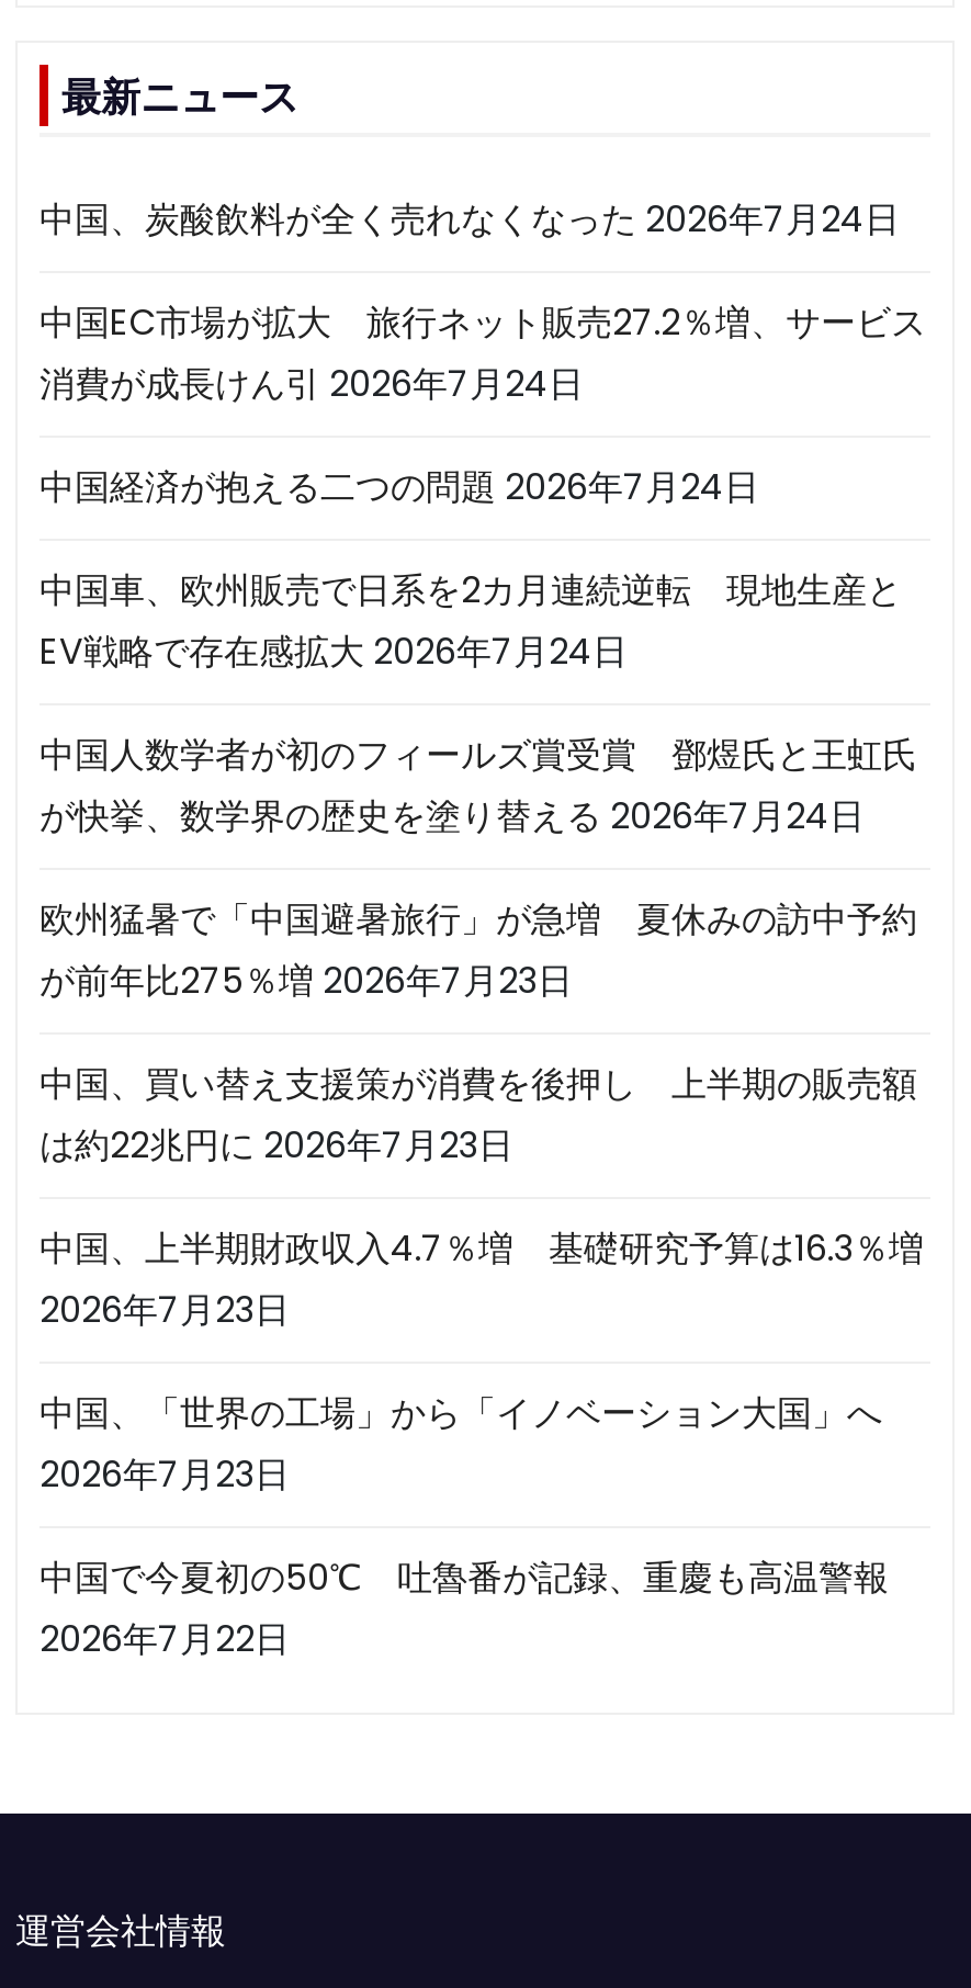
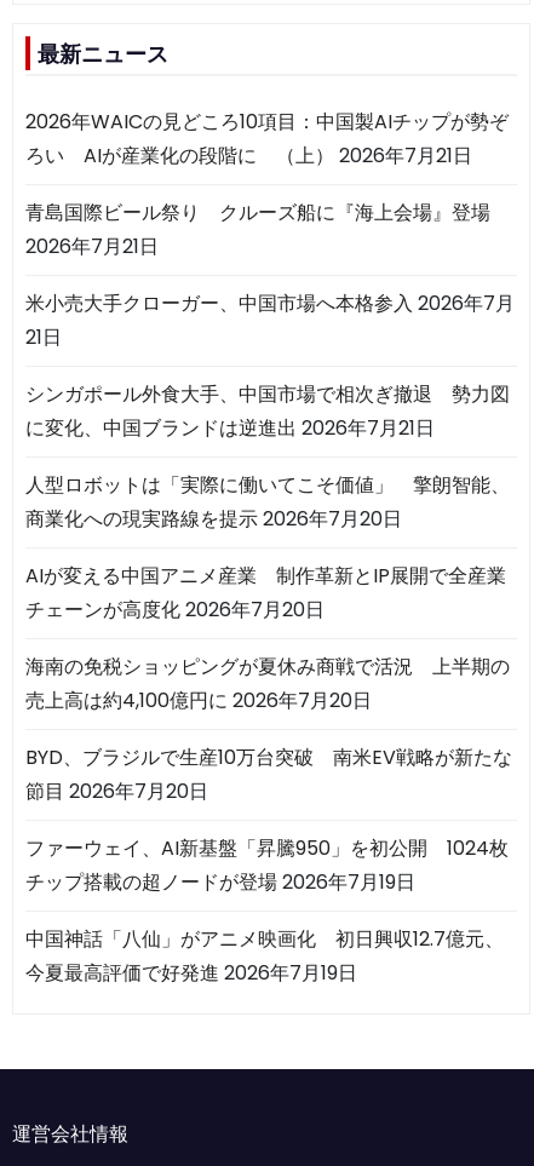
[39,196,900,246] 中国、炭酸飲料が全く売れなくなった 2026年7月24日 -> [25,108,509,170] 2026年WAICの見どころ10項目：中国製AIチップが勢ぞ | ろい AIが産業化の段階に （上） 2026年7月21日
[39,299,926,411] 中国EC市場が拡大 旅行ネット販売27.2％増、サービス | 消費が成長けん引 2026年7月24日 -> [25,199,490,261] 青島国際ビール祭り クルーズ船に『海上会場』登場 | 2026年7月21日
[39,463,759,514] 中国経済が抱える二つの問題 2026年7月24日 -> [25,290,515,351] 米小売大手クローガー、中国市場へ本格参入 2026年7月 | 21日
[39,567,902,678] 中国車、欧州販売で日系を2カ月連続逆転 現地生産と | EV戦略で存在感拡大 2026年7月24日 -> [25,380,510,442] シンガポール外食大手、中国市場で相次ぎ撤退 勢力図 | に変化、中国ブランドは逆進出 2026年7月21日
[39,731,917,843] 中国人数学者が初のフィールズ賞受賞 鄧煜氏と王虹氏 | が快挙、数学界の歴史を塗り替える 2026年7月24日 -> [25,471,510,533] 人型ロボットは「実際に働いてこそ価値」 擎朗智能、 | 商業化への現実路線を提示 2026年7月20日
[39,896,917,1008] 欧州猛暑で「中国避暑旅行」が急増 夏休みの訪中予約 | が前年比275％増 2026年7月23日 -> [25,562,506,624] AIが変える中国アニメ産業 制作革新とIP展開で全産業 | チェーンが高度化 2026年7月20日
[39,1060,917,1172] 中国、買い替え支援策が消費を後押し 上半期の販売額 | は約22兆円に 2026年7月23日 -> [25,653,510,715] 海南の免税ショッピングが夏休み商戦で活況 上半期の | 売上高は約4,100億円に 2026年7月20日
[39,1225,924,1337] 中国、上半期財政収入4.7％増 基礎研究予算は16.3％増 | 2026年7月23日 -> [25,744,512,805] BYD、ブラジルで生産10万台突破 南米EV戦略が新たな | 節目 2026年7月20日
[39,1389,882,1501] 中国、「世界の工場」から「イノベーション大国」へ | 2026年7月23日 -> [25,834,509,896] ファーウェイ、AI新基盤「昇騰950」を初公開 1024枚 | チップ搭載の超ノードが登場 2026年7月19日
[39,1554,889,1666] 中国で今夏初の50℃ 吐魯番が記録、重慶も高温警報 | 2026年7月22日 -> [25,925,504,987] 中国神話「八仙」がアニメ映画化 初日興収12.7億元、 | 今夏最高評価で好発進 2026年7月19日

